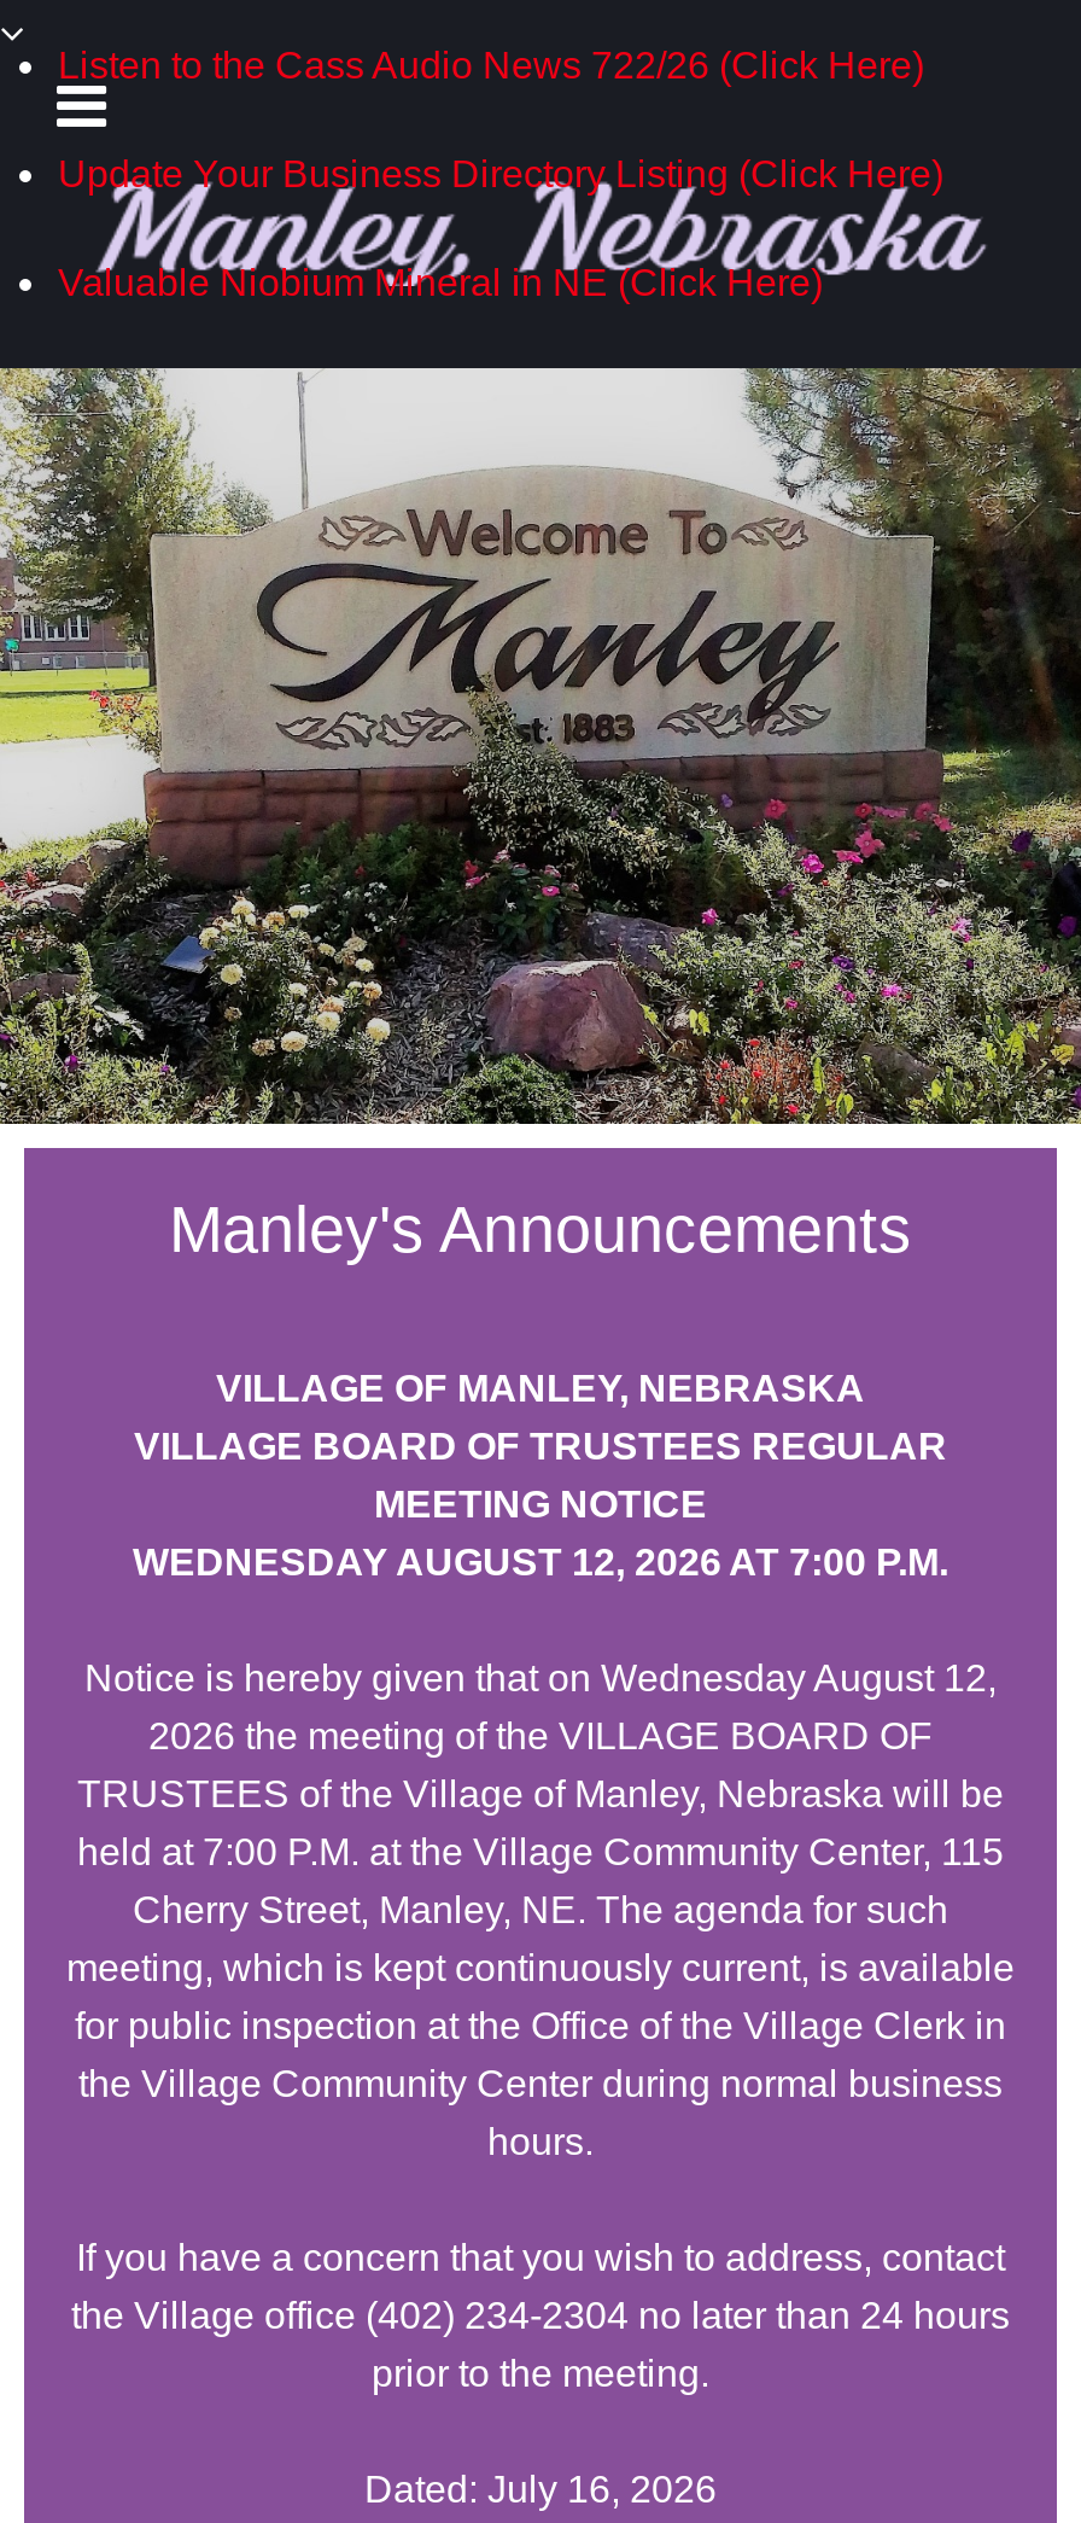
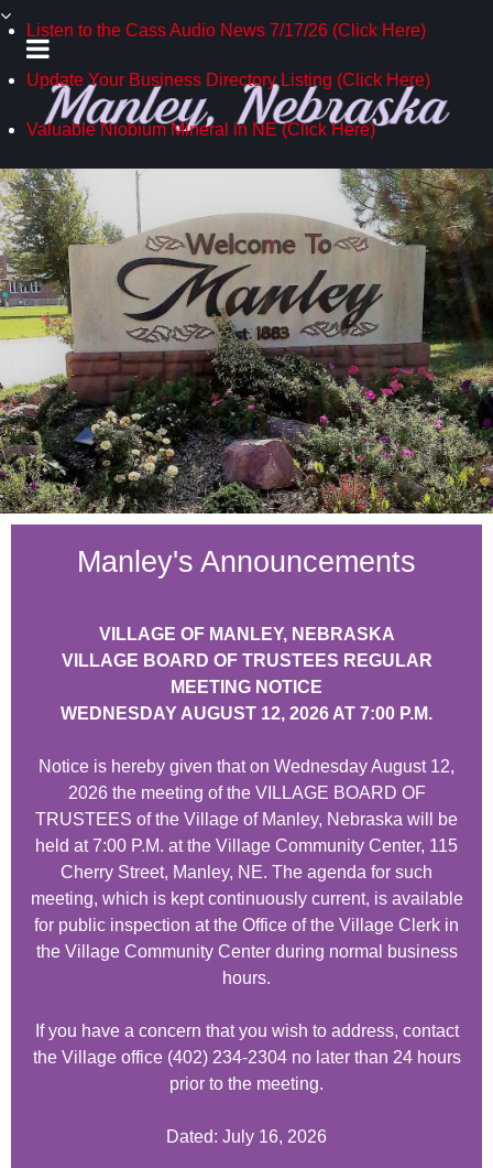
[58,45,924,86] Listen to the Cass Audio News 722/26 (Click Here) -> [26,21,426,40] Listen to the Cass Audio News 7/17/26 (Click Here)

